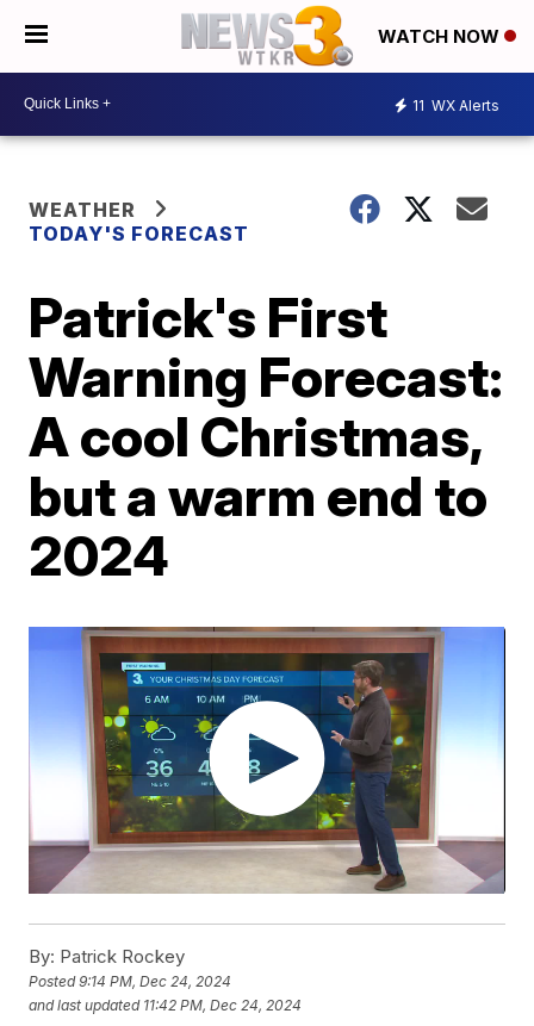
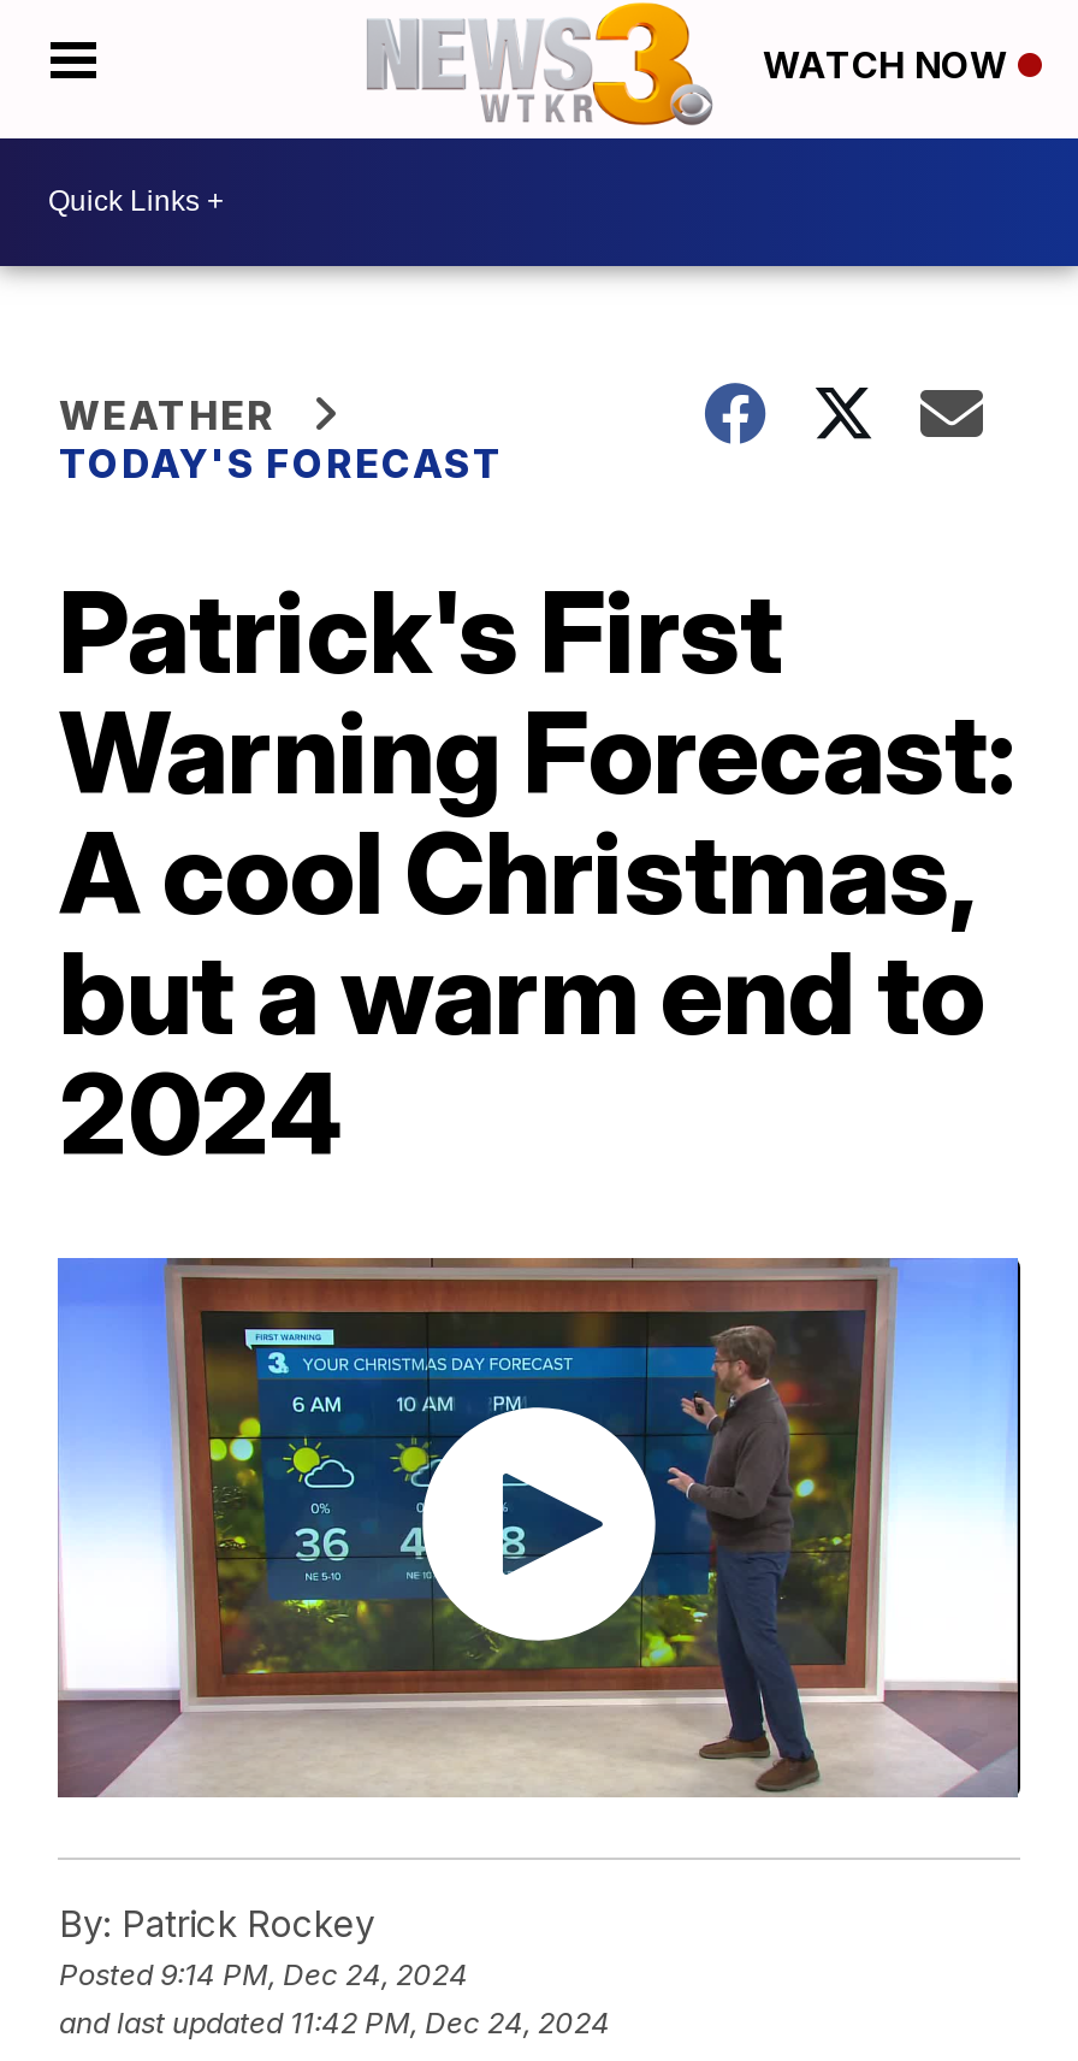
[412,97,499,115] 11 WX Alerts -> none

